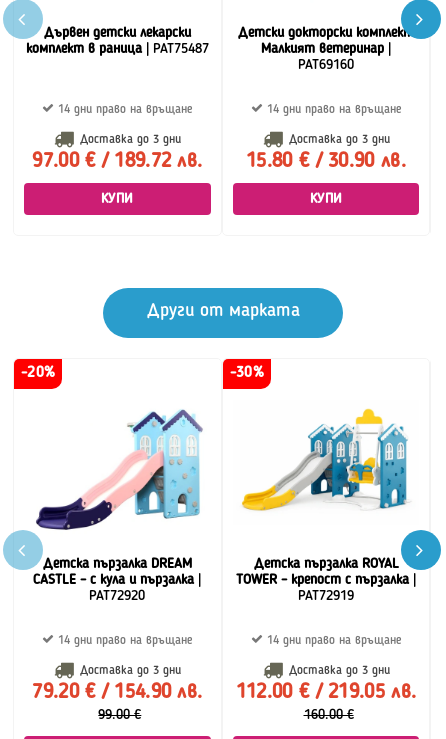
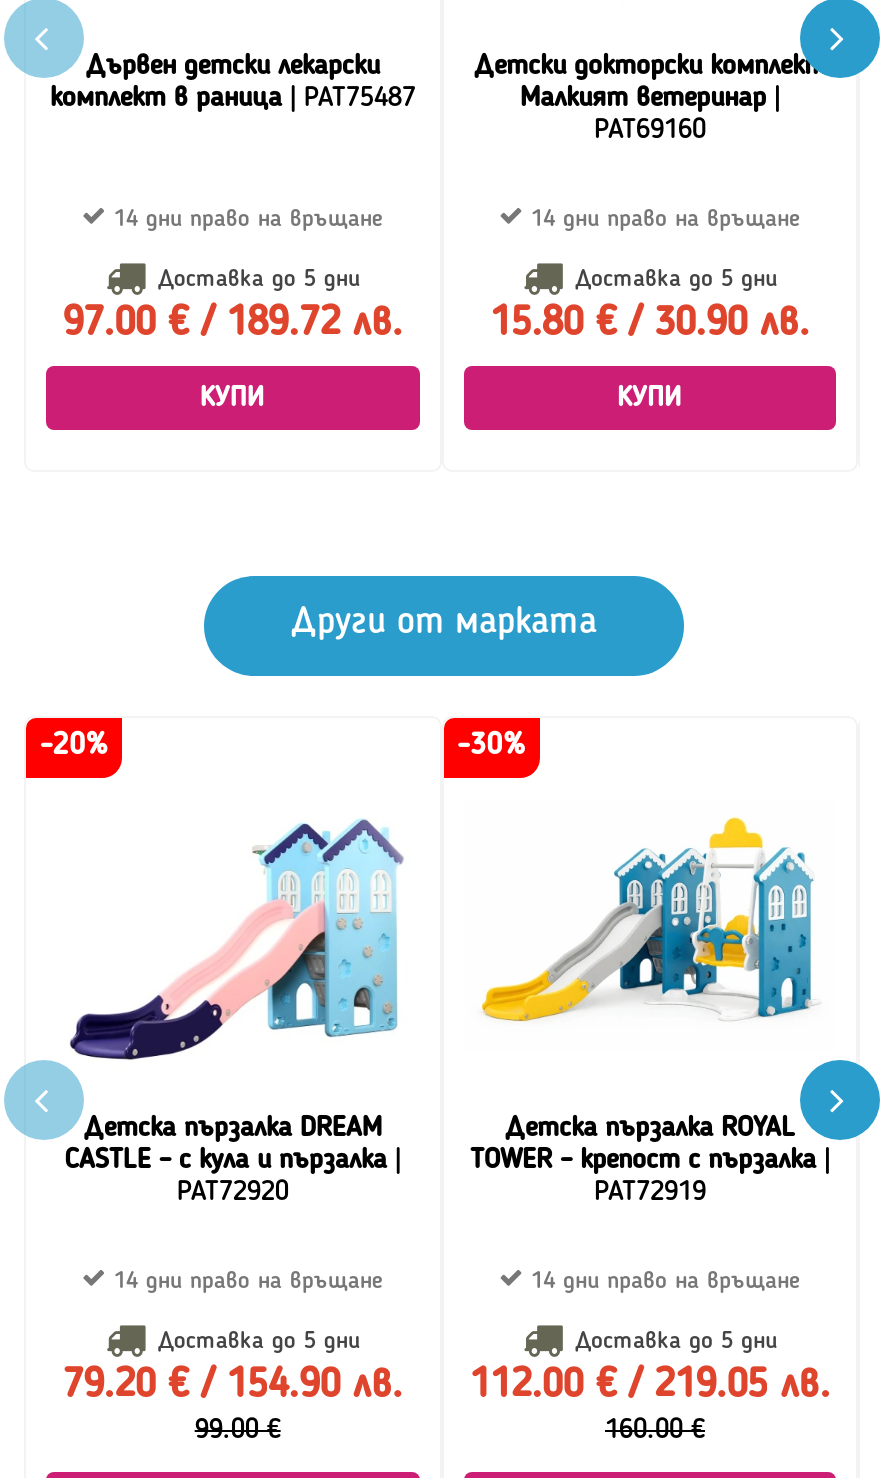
[76,134,181,146] Доставка до 3 дни -> [150,268,360,292] Доставка до 5 дни
[284,134,389,146] Доставка до 3 дни -> [567,268,777,292] Доставка до 5 дни
[76,665,181,677] Доставка до 3 дни -> [150,1329,360,1353] Доставка до 5 дни
[284,665,389,677] Доставка до 3 дни -> [567,1329,777,1353] Доставка до 5 дни

